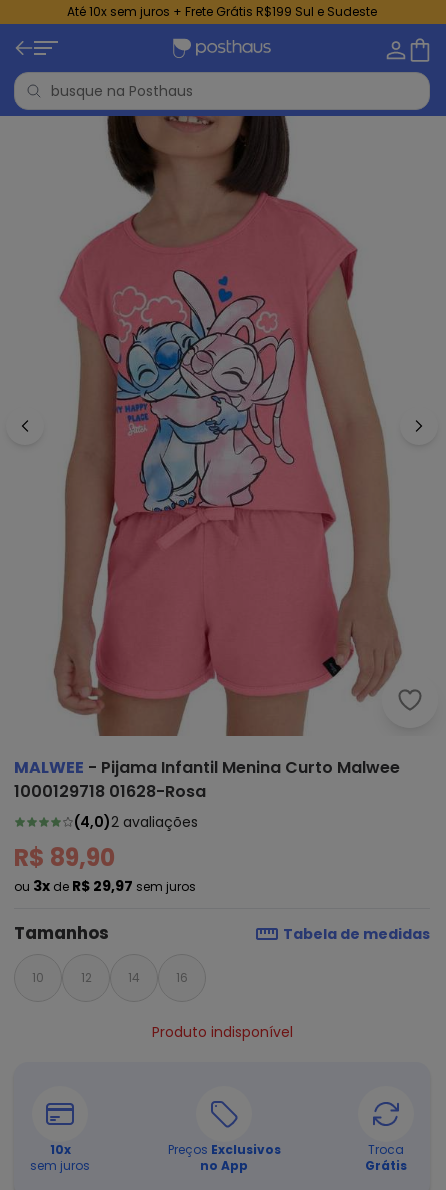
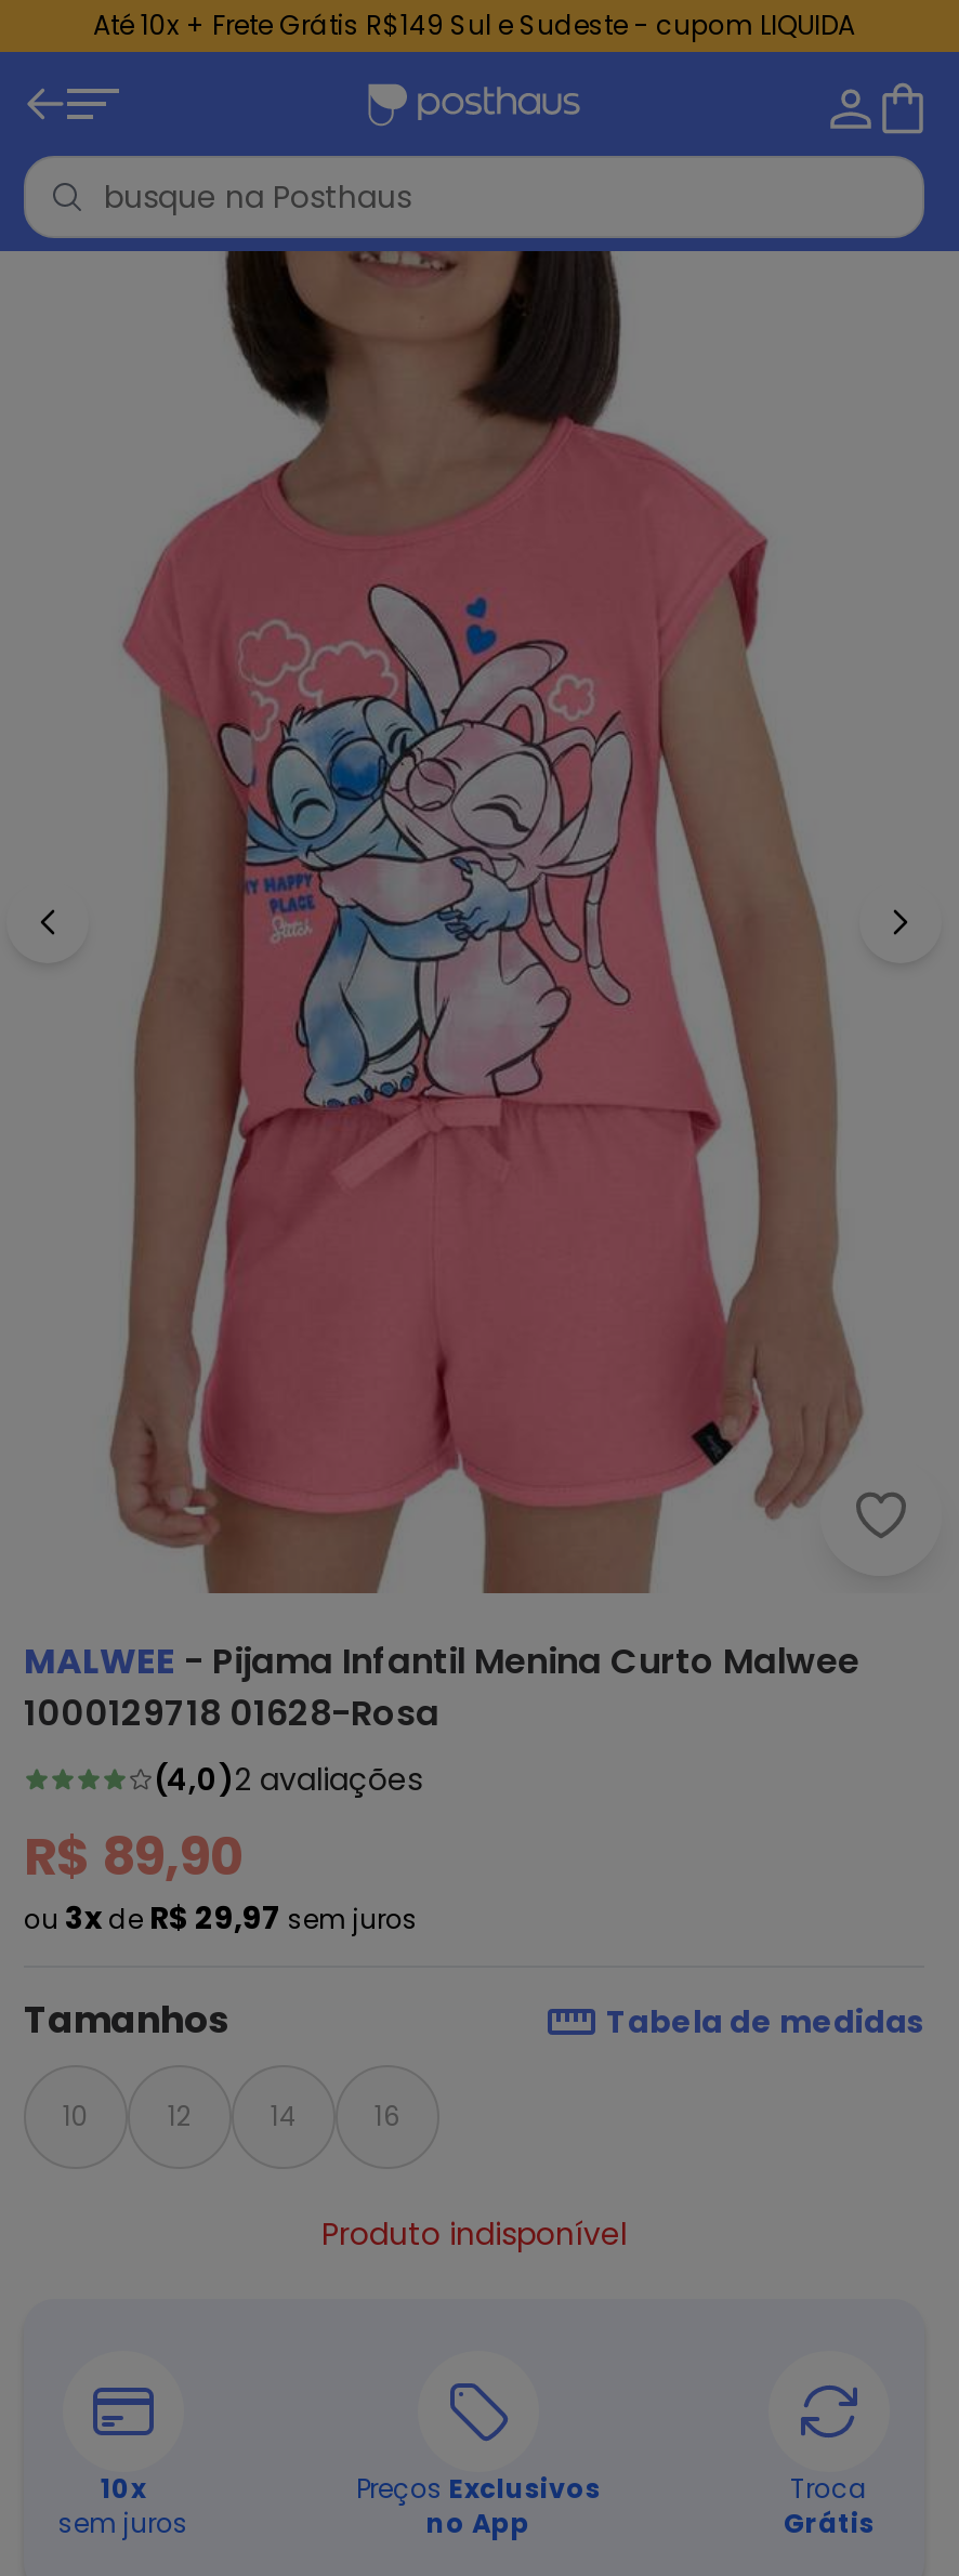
[67,3,377,20] Até 10x sem juros + Frete Grátis R$199 Sul e Sudeste -> [93,6,855,43] Até 10x + Frete Grátis R$149 Sul e Sudeste - cupom LIQUIDA

